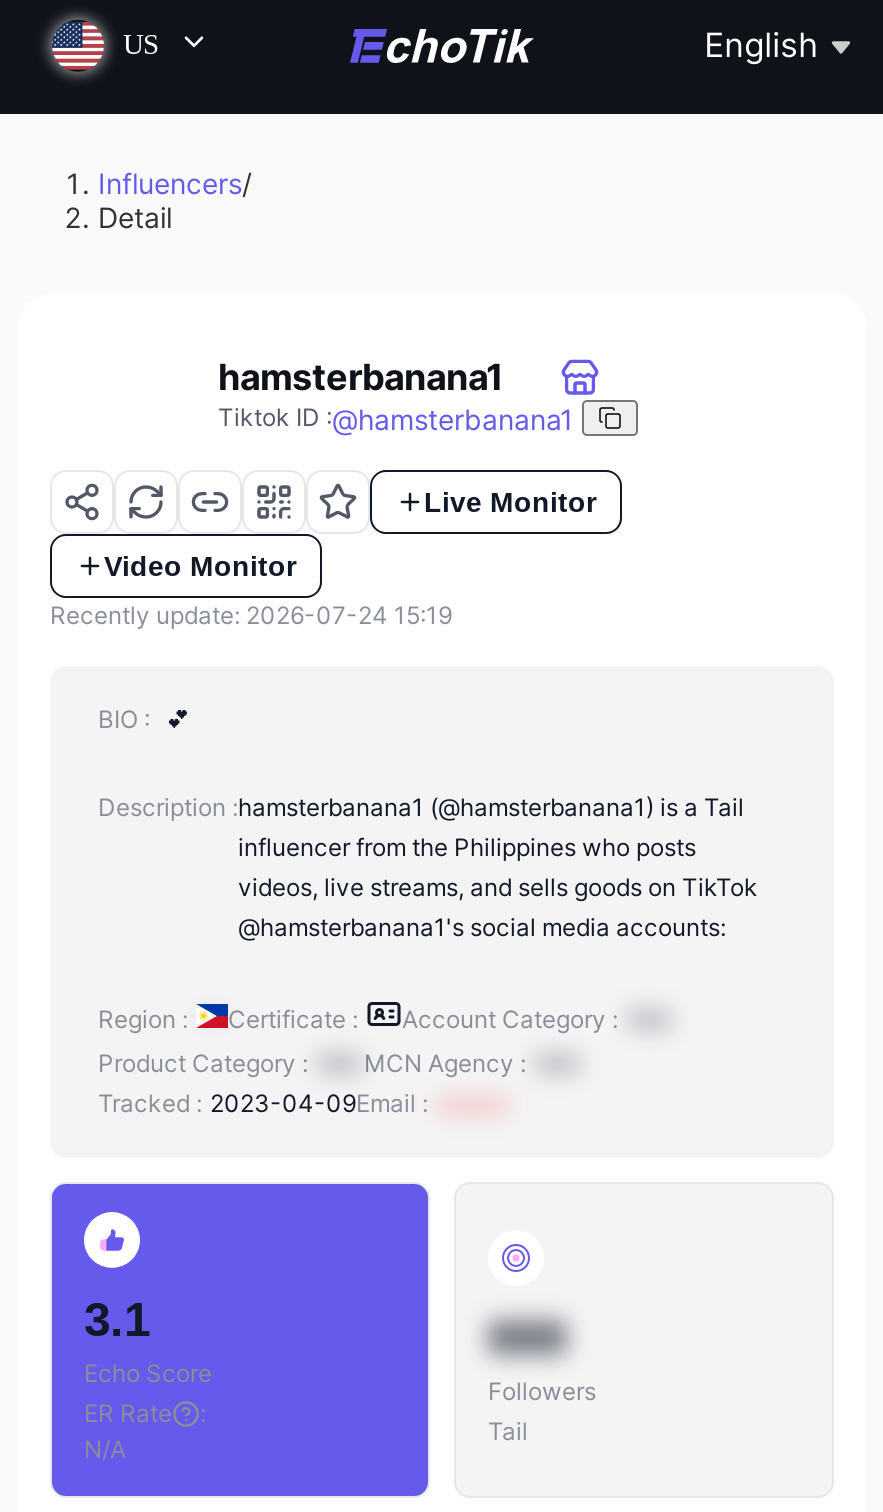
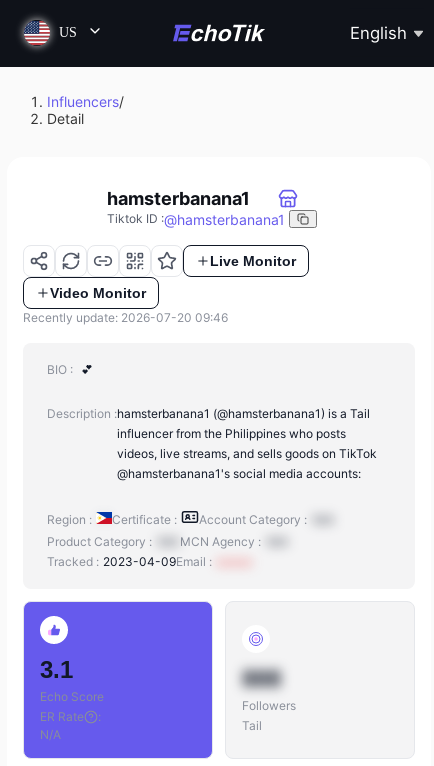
[50,601,452,631] Recently update: 2026-07-24 15:19 -> [23,310,228,325] Recently update: 2026-07-20 09:46

